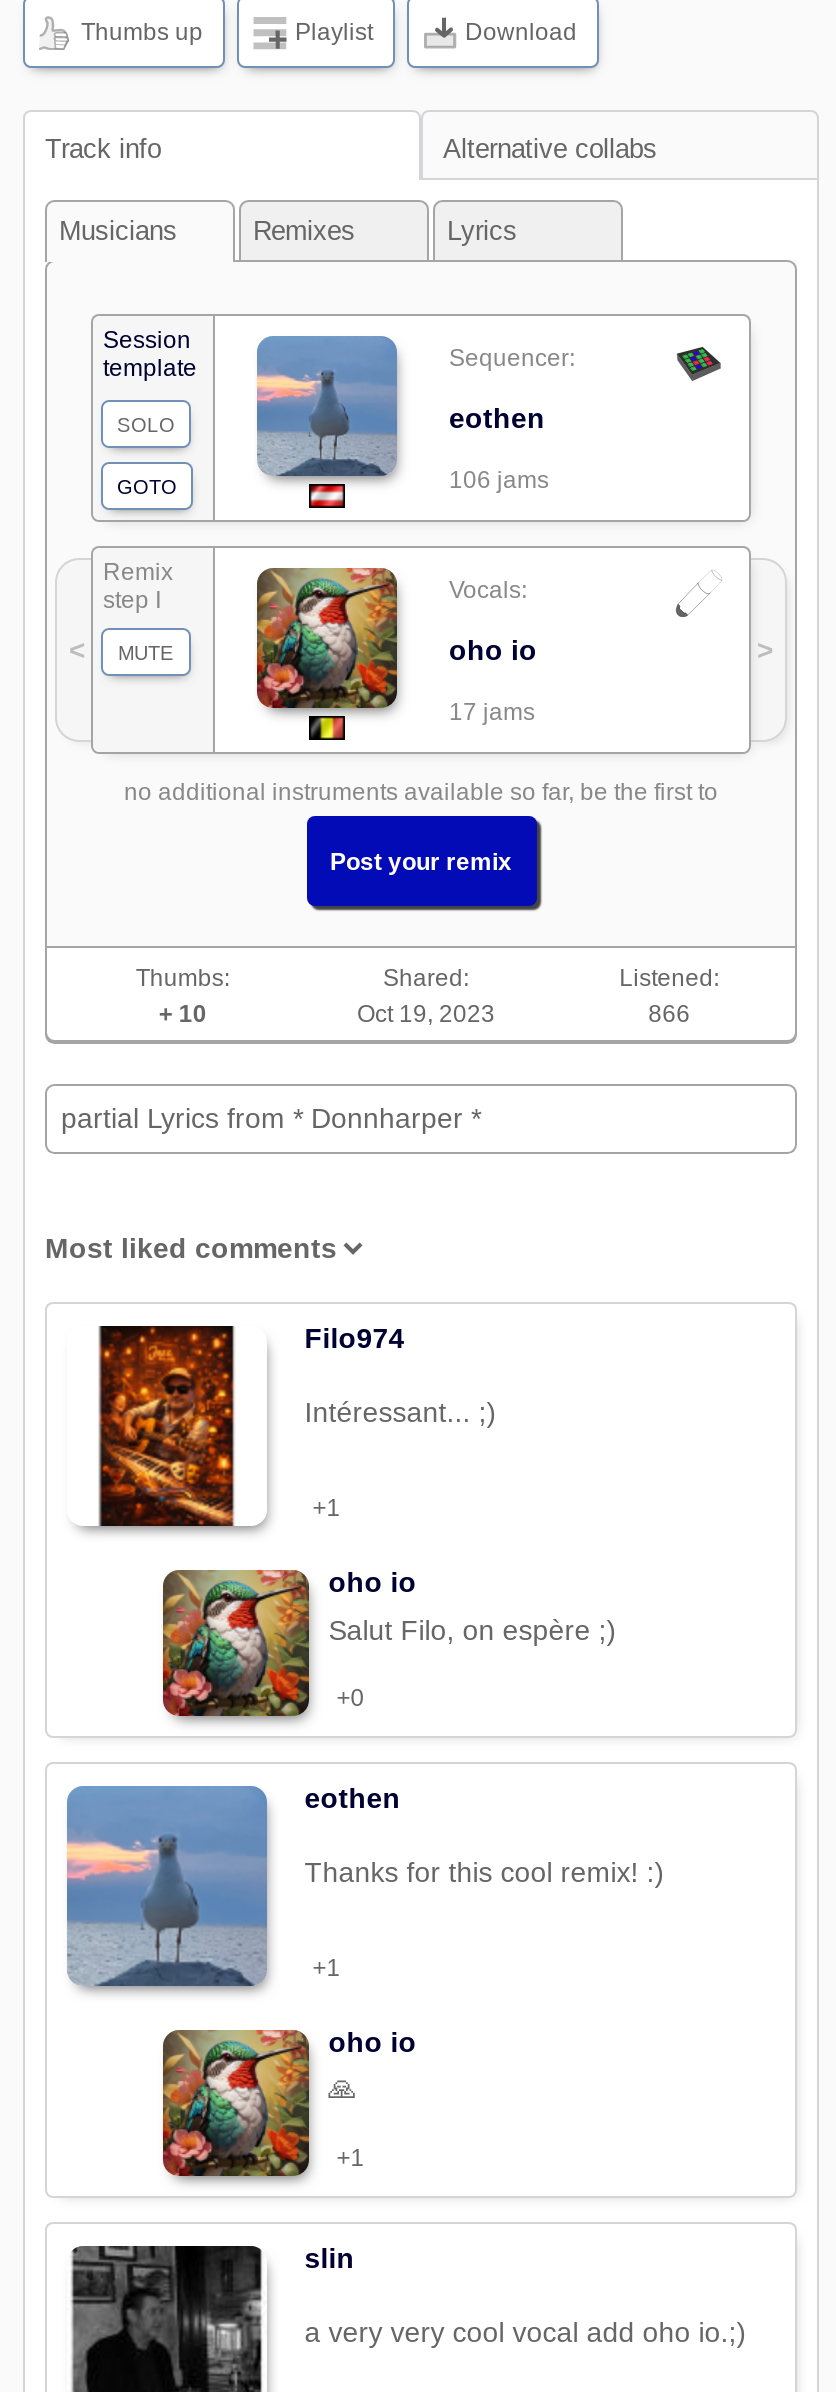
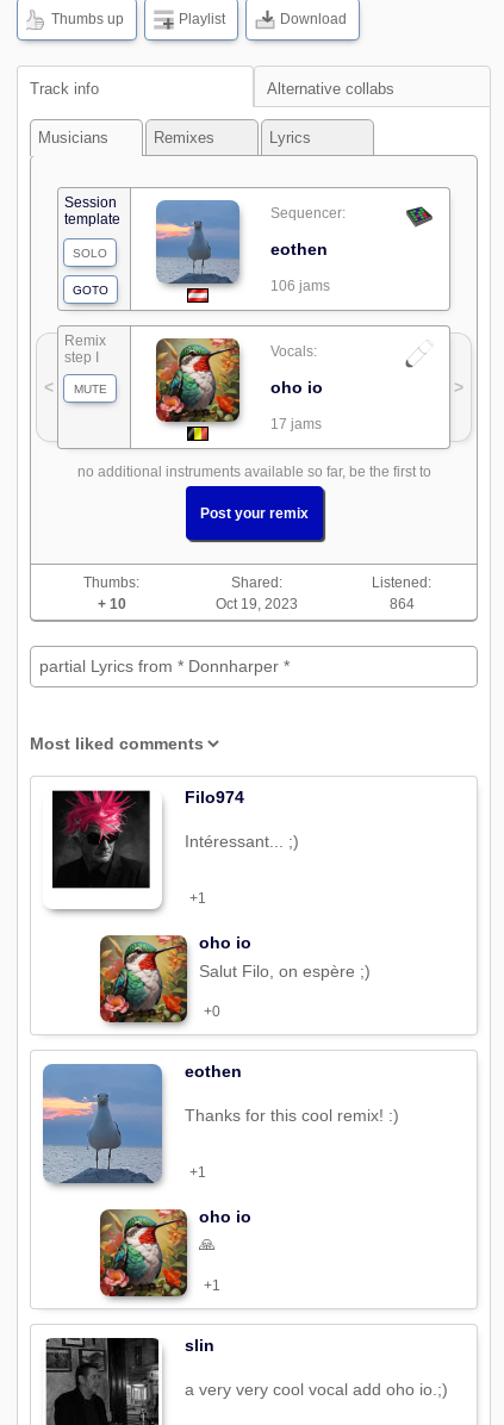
[648,1001,690,1029] 866 -> [389,596,414,613] 864
[83,1324,247,1528] [image] -> [51,789,151,909] [image]

